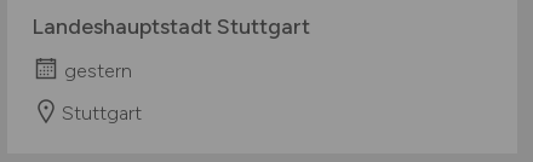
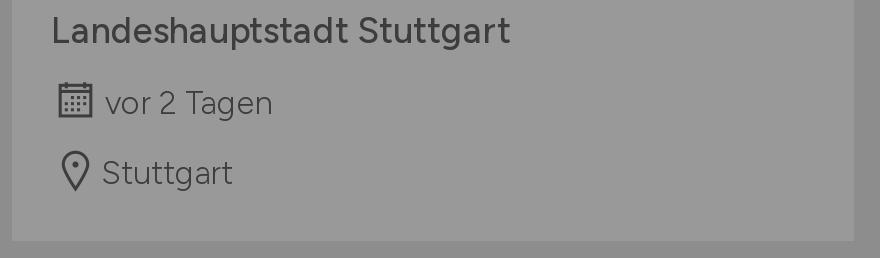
[64,59,131,82] gestern -> [105,85,273,123] vor 2 Tagen

